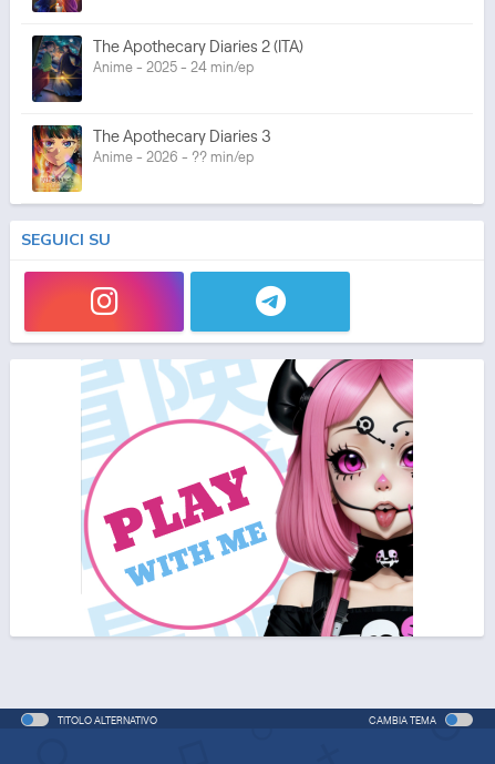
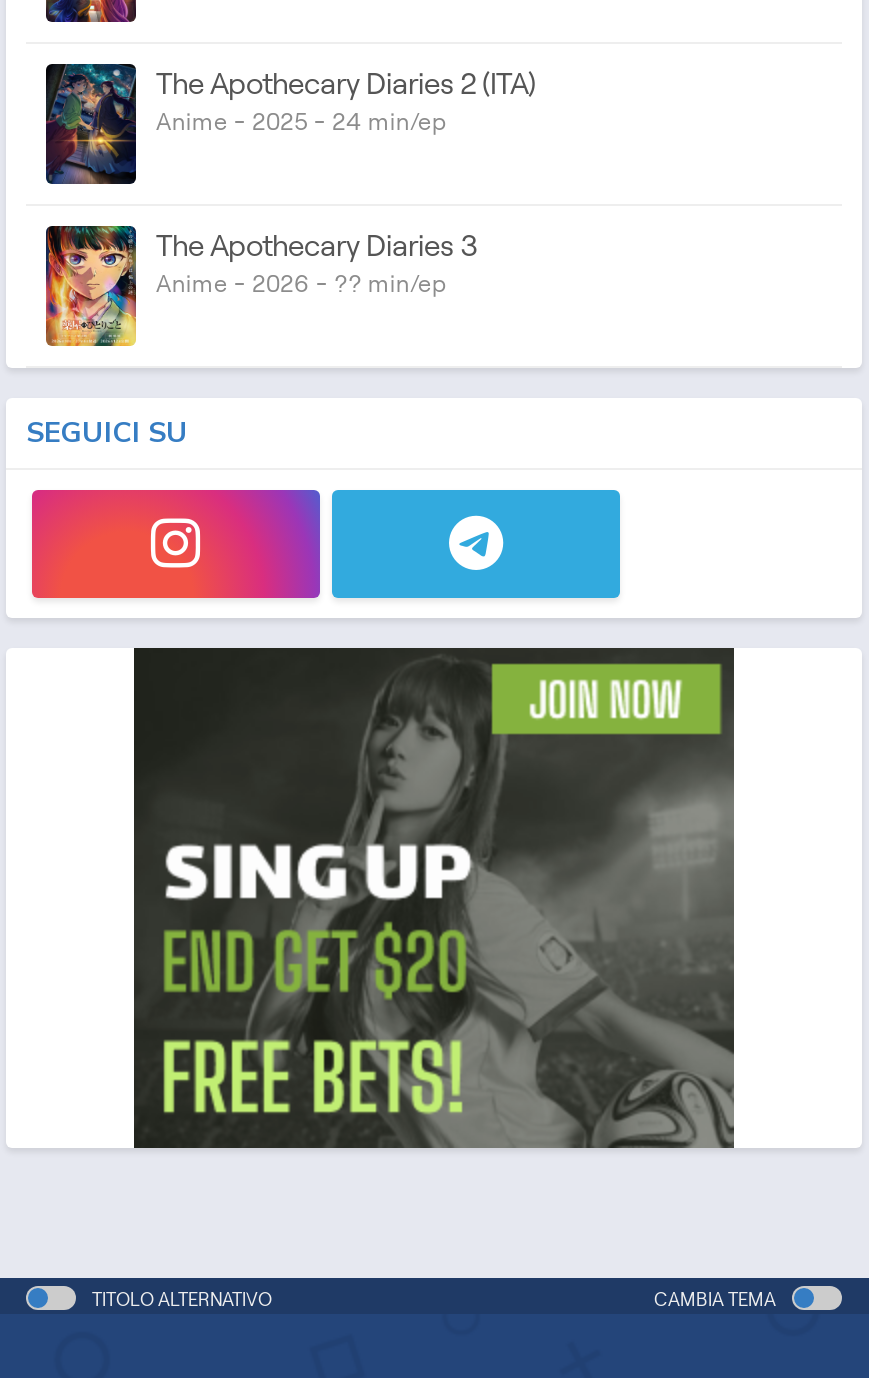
[81,358,414,636] [image] -> [132,646,736,1150] [image]

